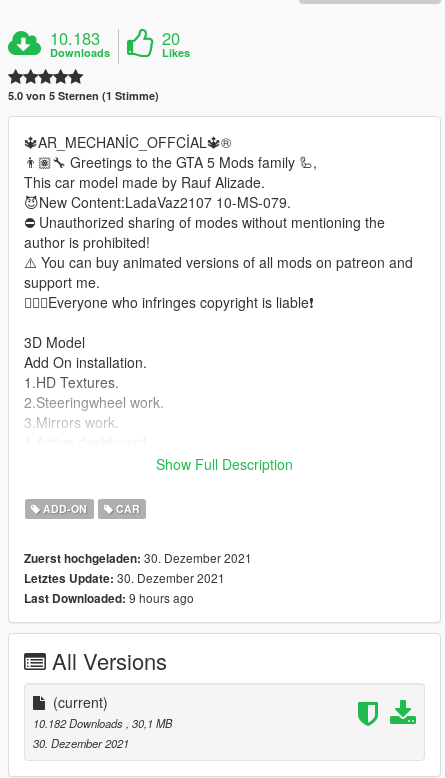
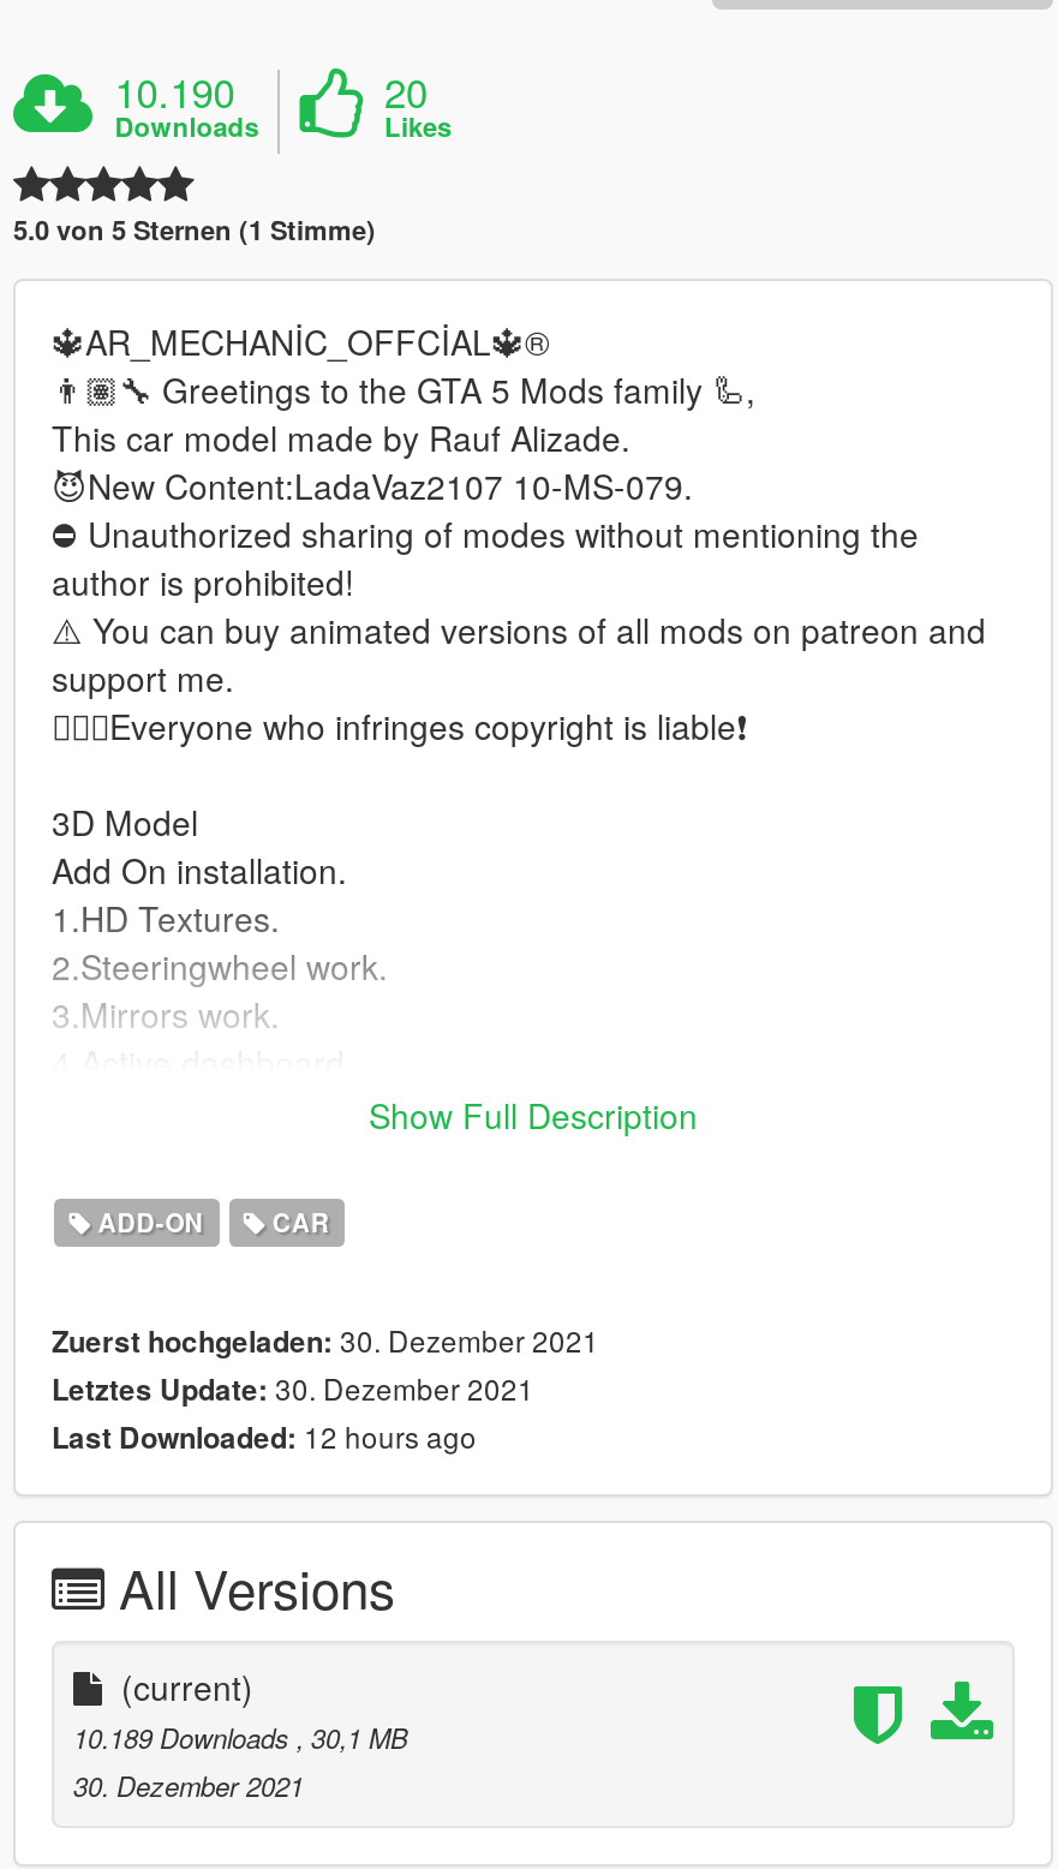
[50,26,100,50] 10.183 -> [115,62,235,119] 10.190
[24,589,194,607] Last Downloaded: 9 hours ago -> [52,1414,477,1457] Last Downloaded: 12 hours ago
[33,715,172,731] 10.182 Downloads, 30,1 MB -> [73,1717,407,1755] 10.189 Downloads, 30,1 MB

